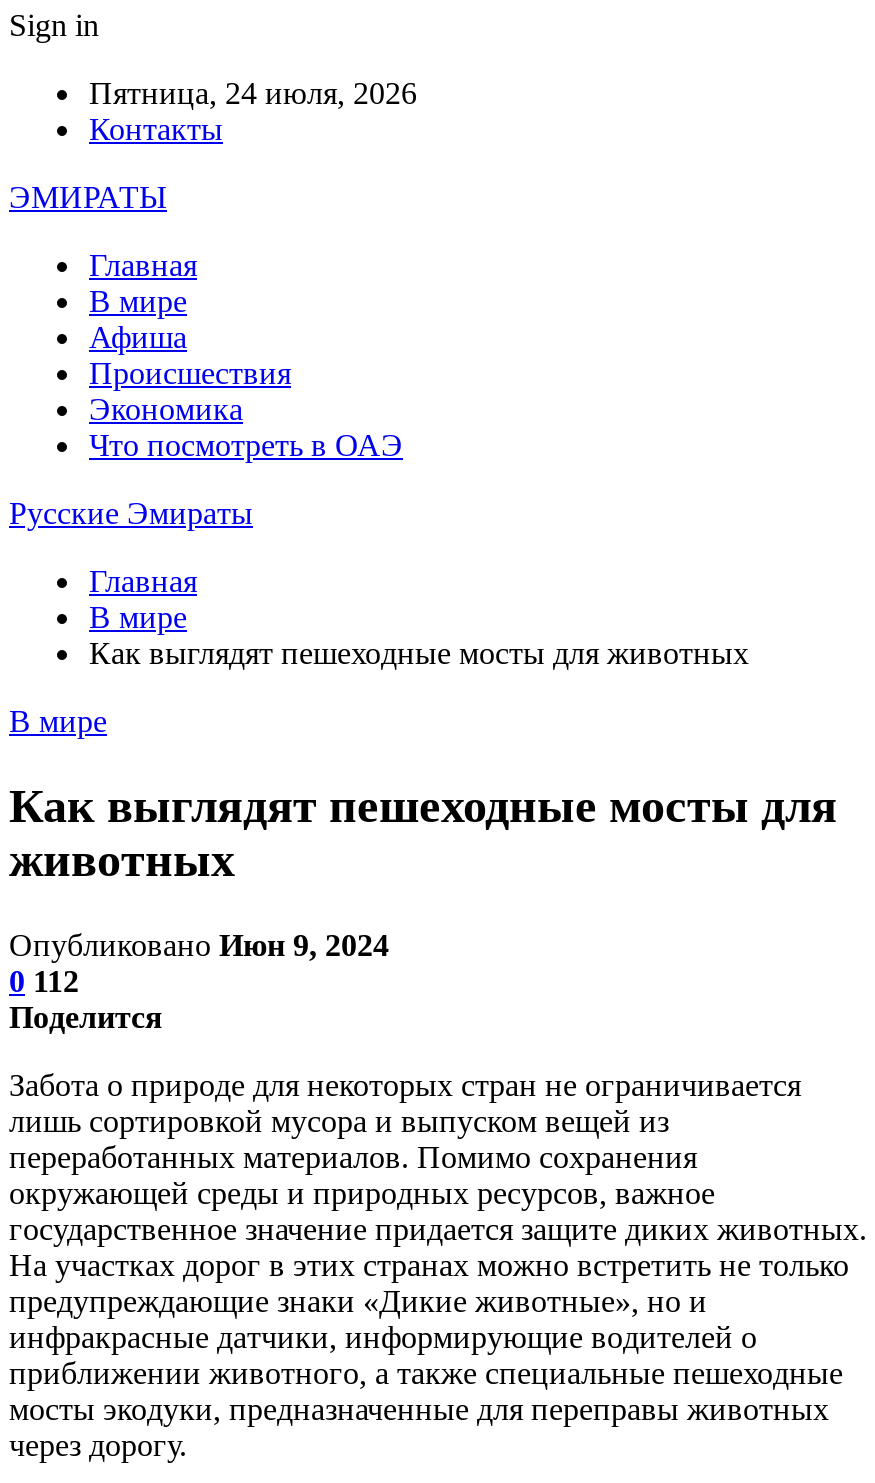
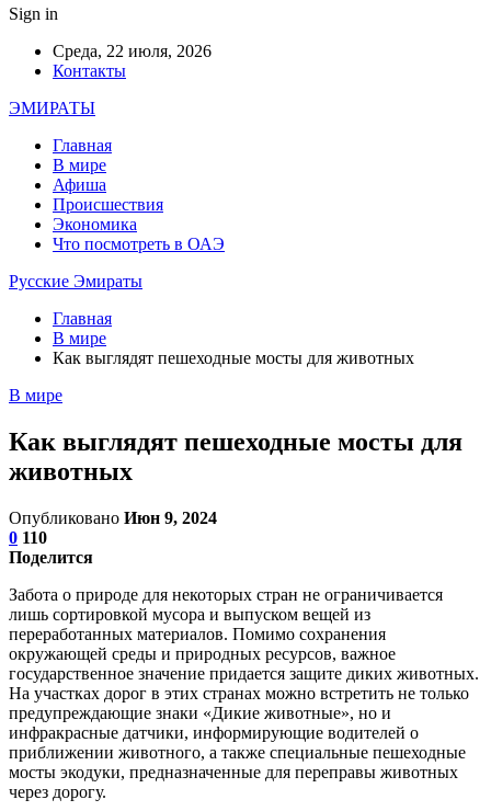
[89,76,417,110] Пятница, 24 июля, 2026 -> [53,42,212,60] Среда, 22 июля, 2026
[9,964,79,998] 0 112 -> [9,528,47,547] 0 110

